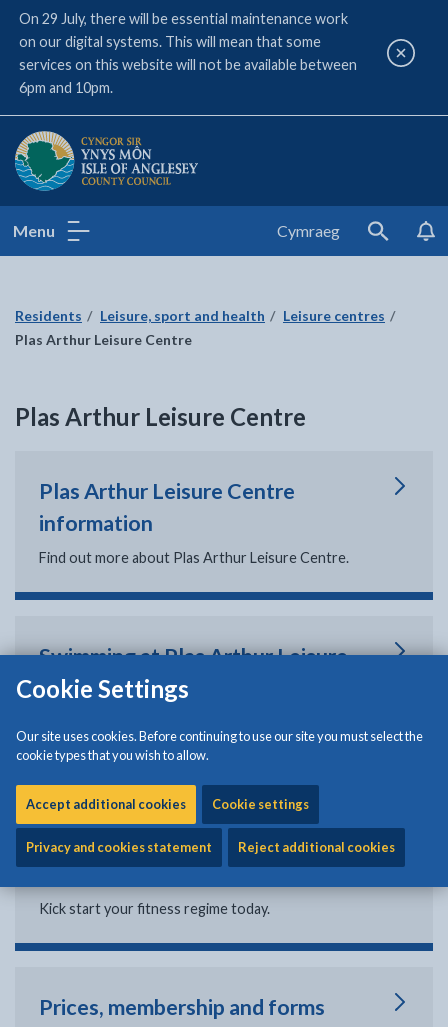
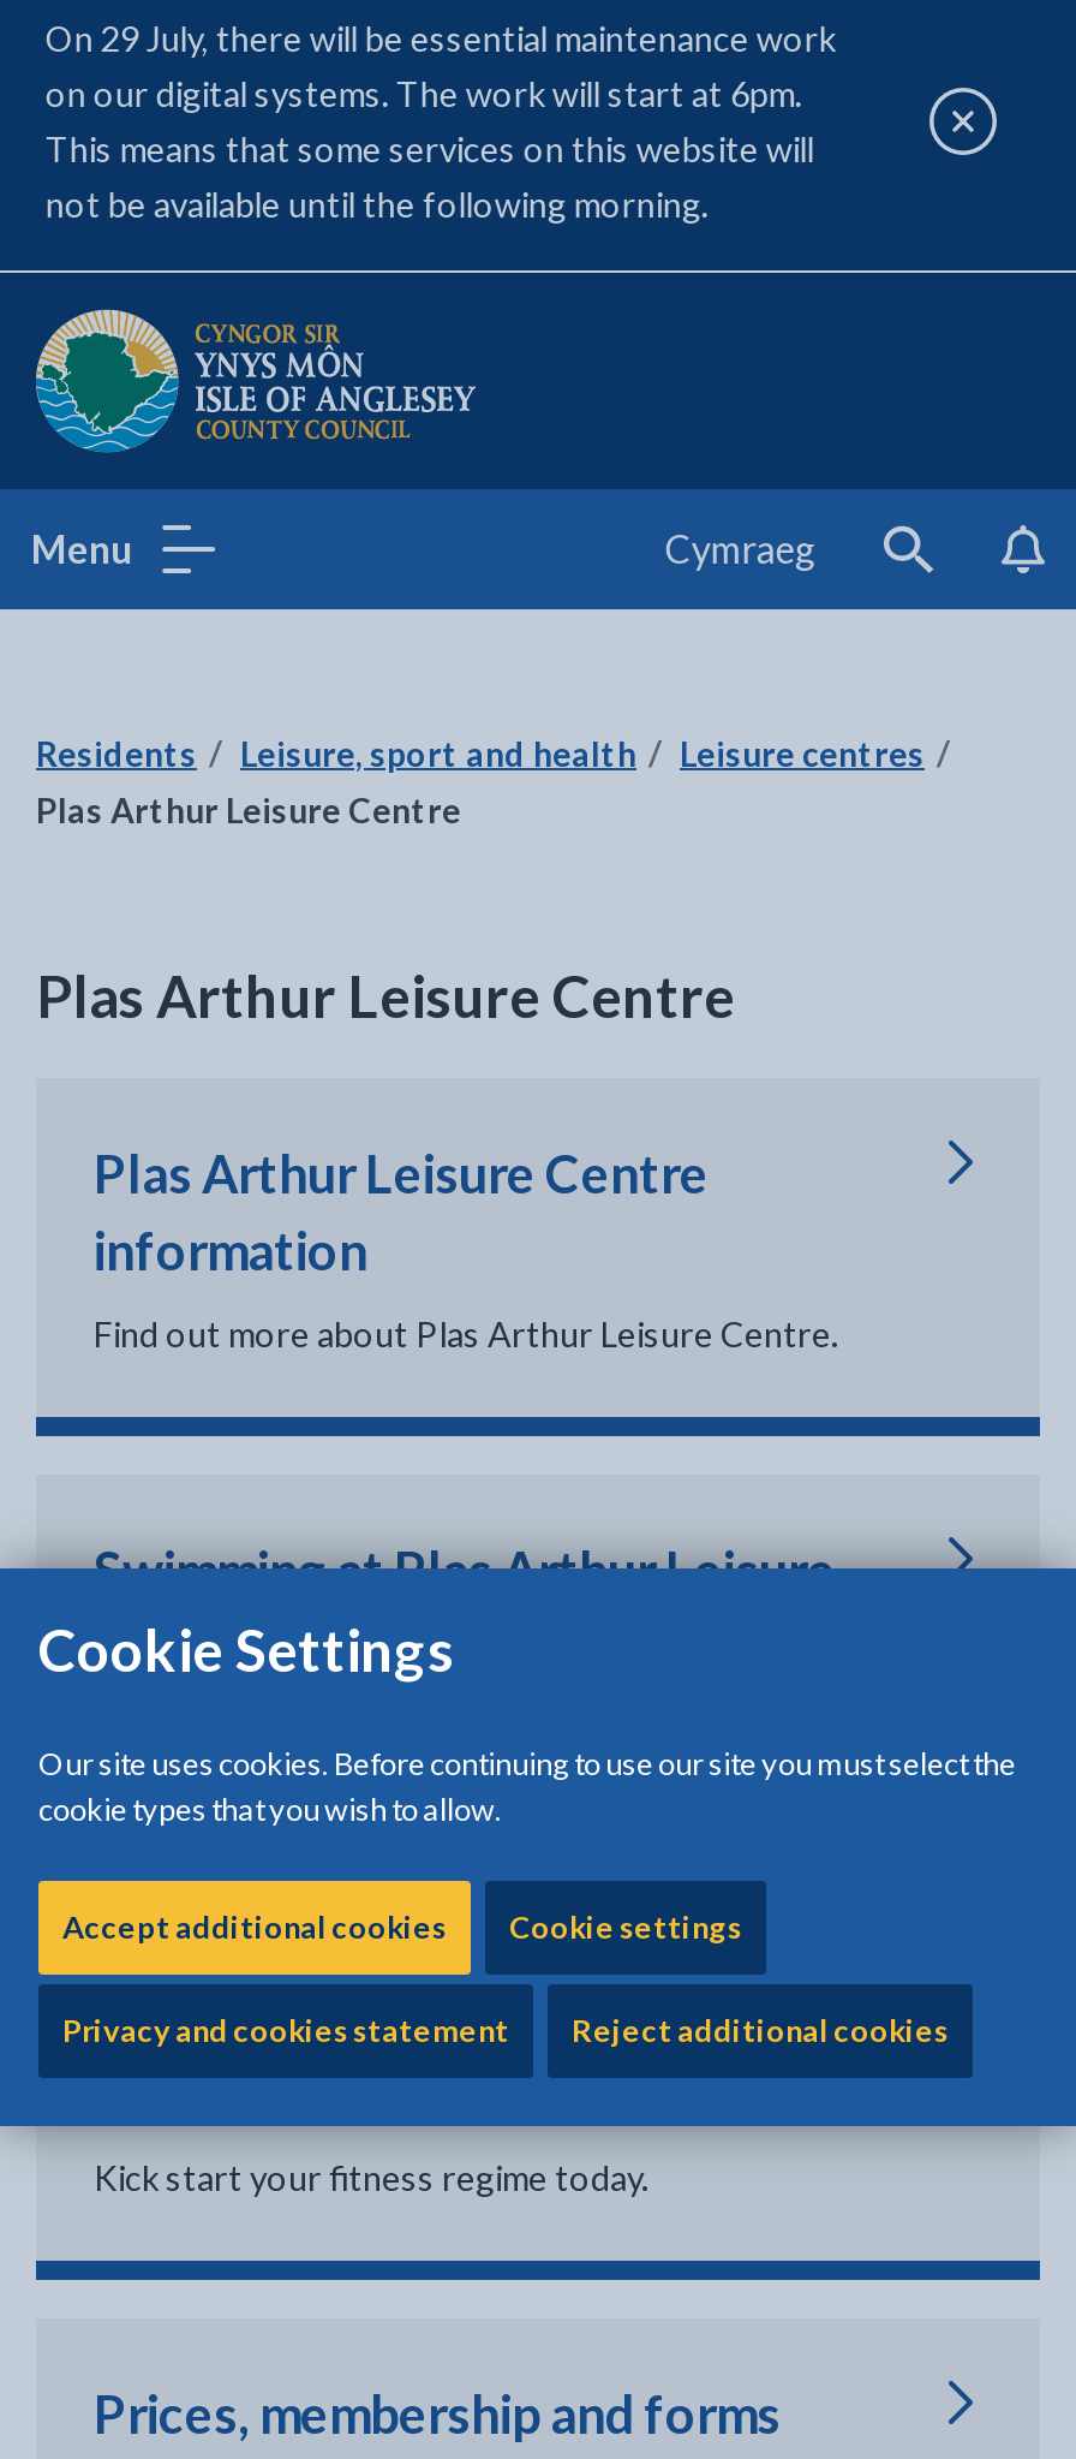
[19,33,357,96] on our digital systems. This will mean that some | services on this website will not be available between | 6pm and 10pm. -> [45,73,814,225] on our digital systems. The work will start at 6pm. | This means that some services on this website will | not be available until the following morning.

